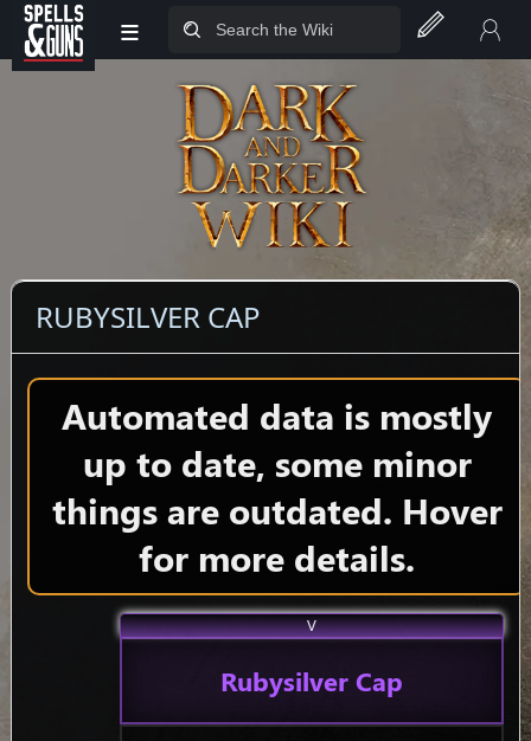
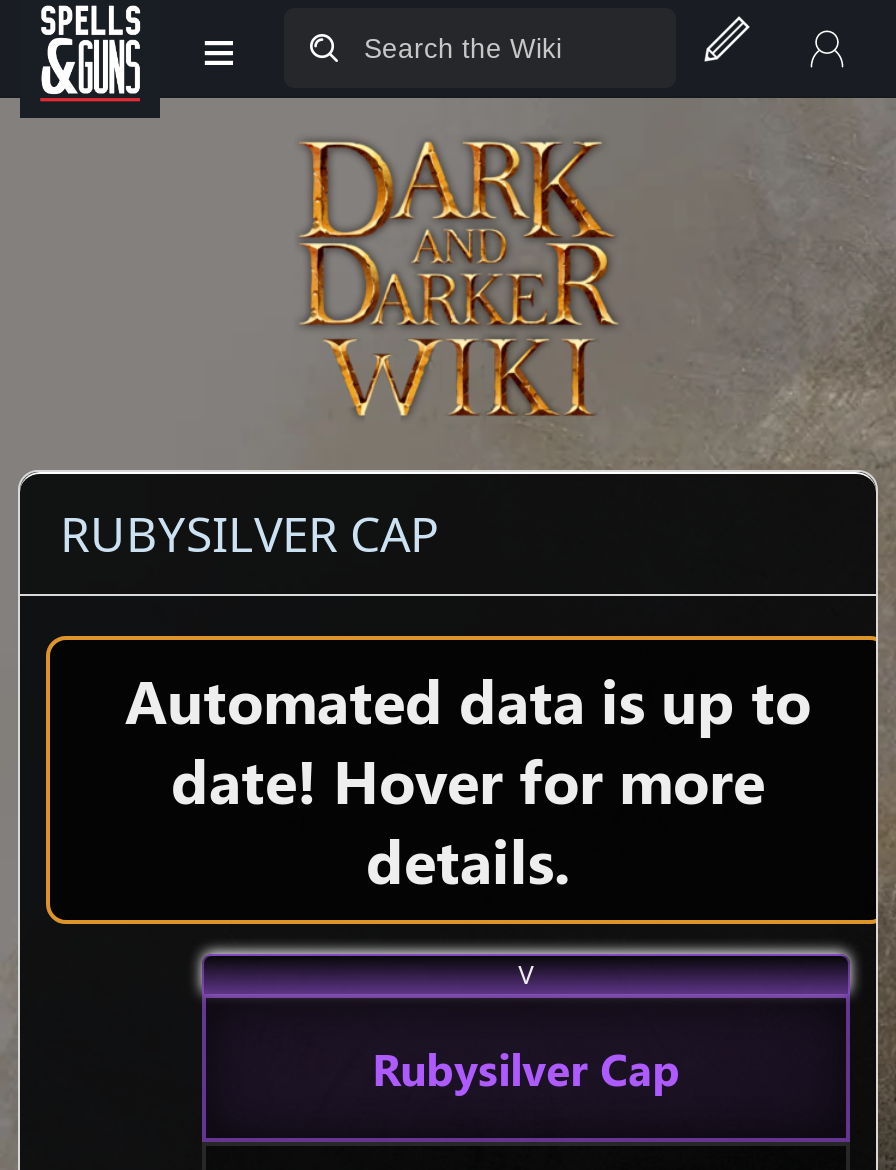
[52,392,503,581] Automated data is mostly | up to date, some minor | things are outdated. Hover | for more details. -> [125,660,811,900] Automated data is up to | date! Hover for more | details.

